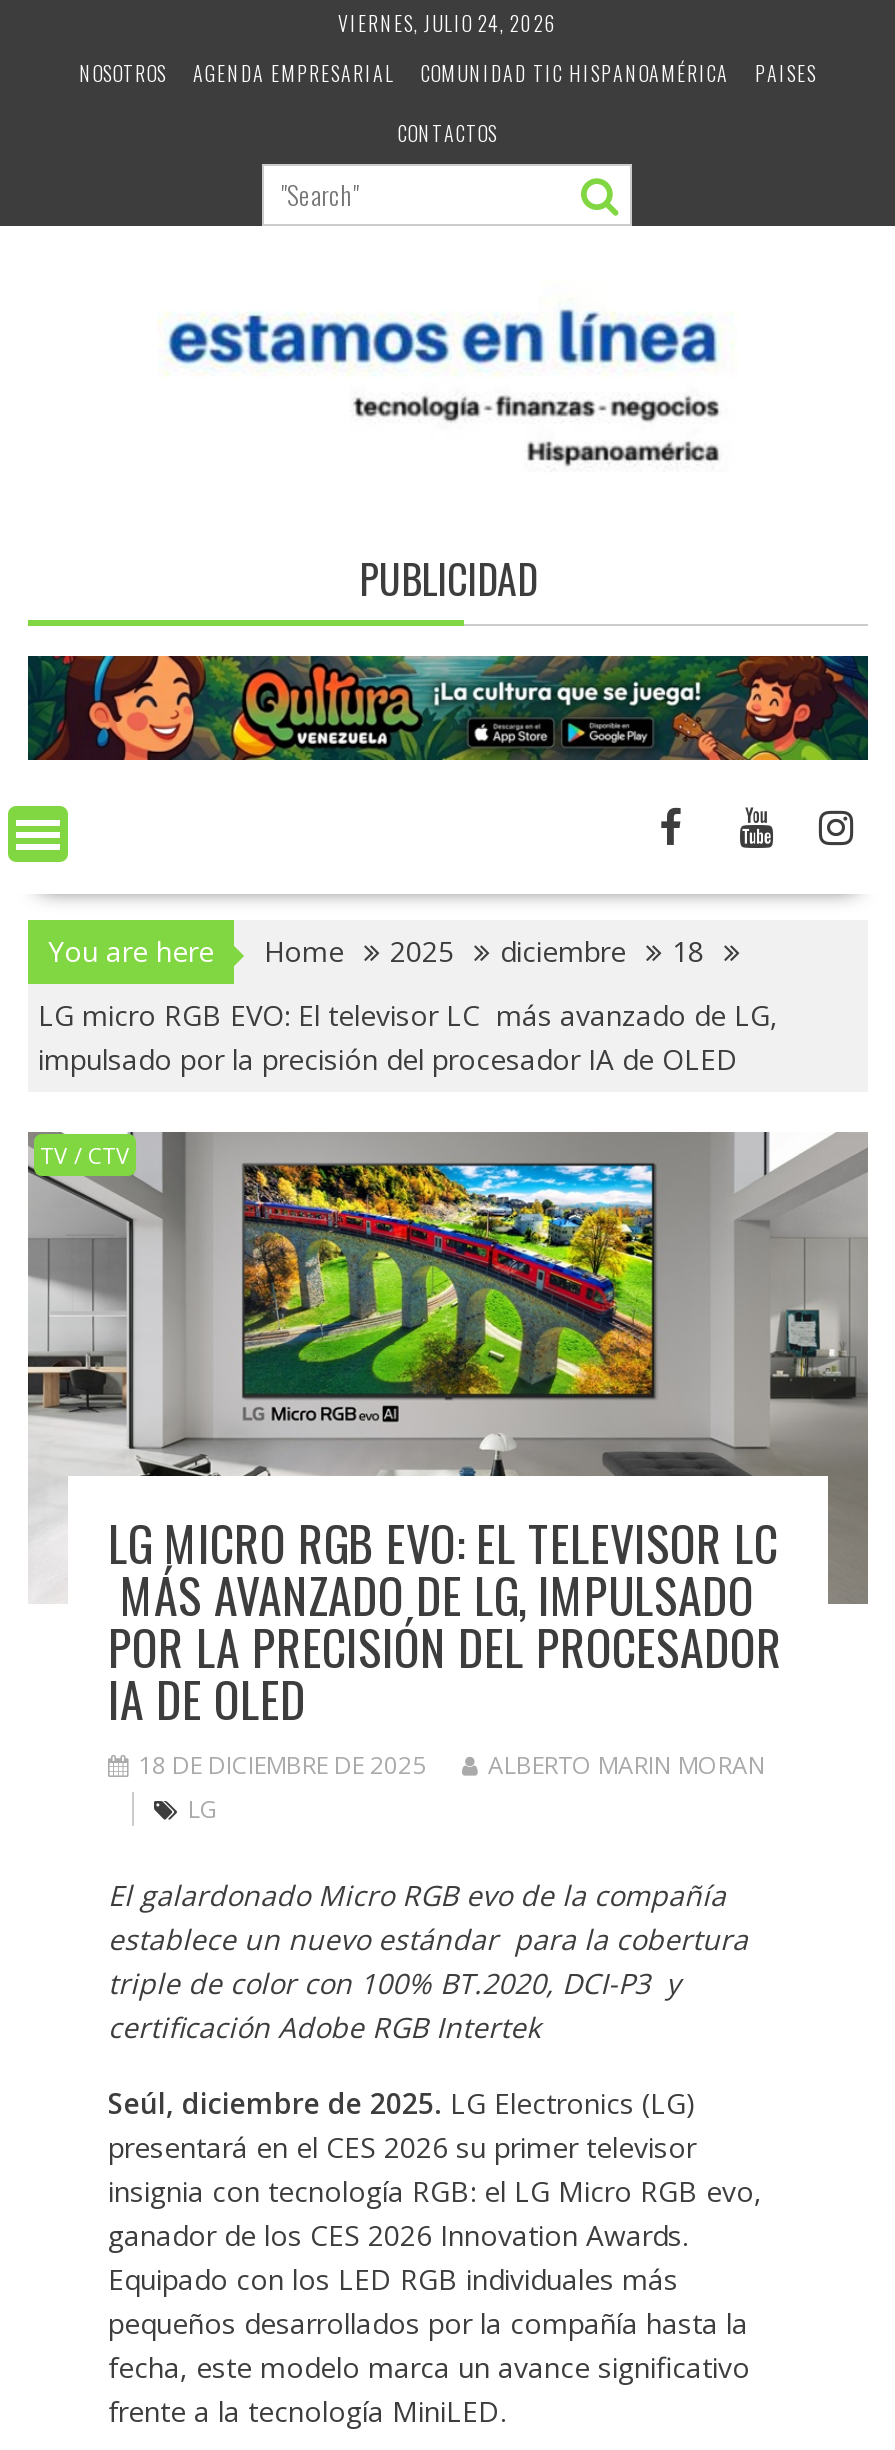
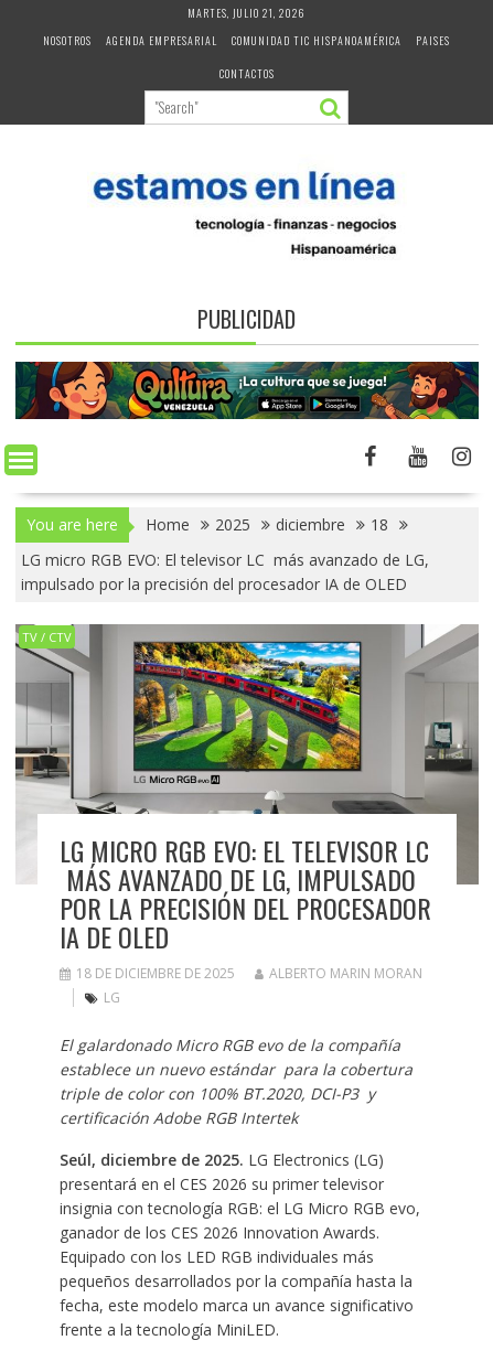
[338,8,558,38] VIERNES, JULIO 24, 2026 -> [188,4,306,21] MARTES, JULIO 21, 2026

